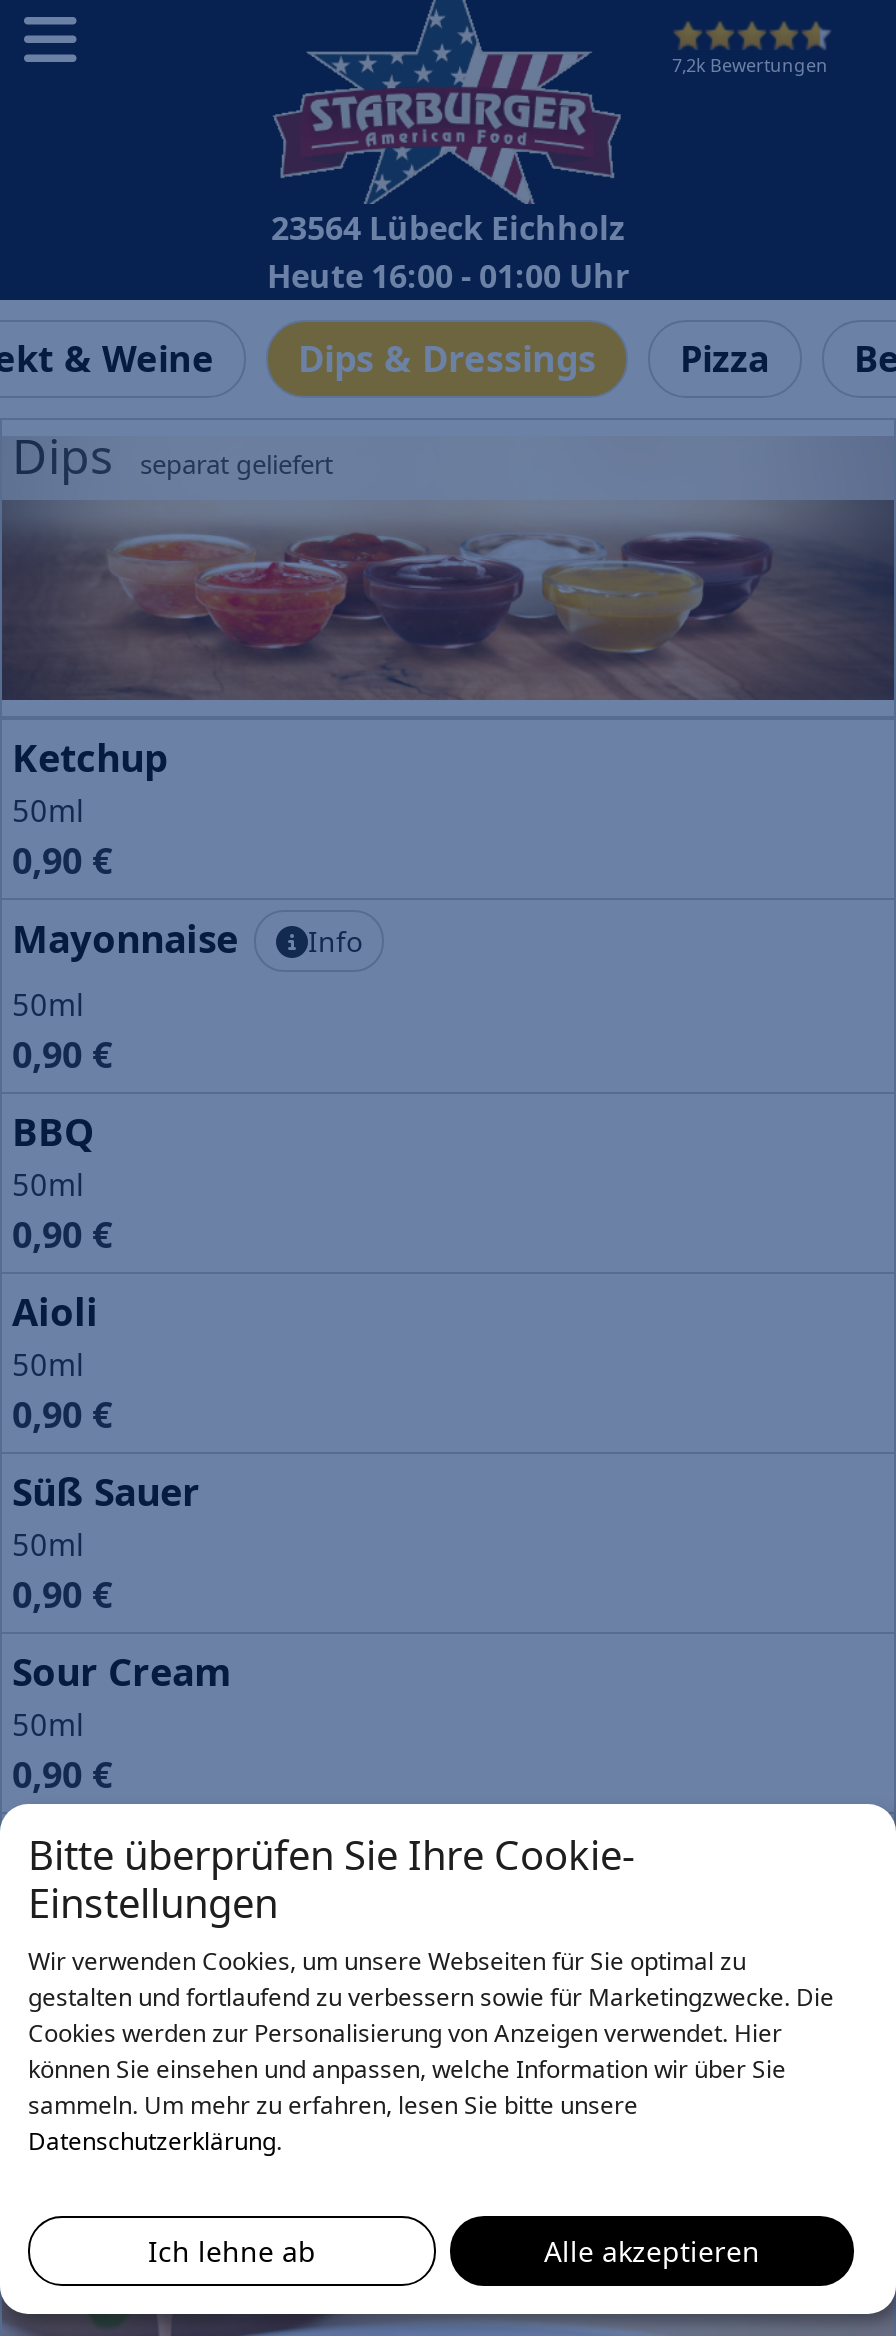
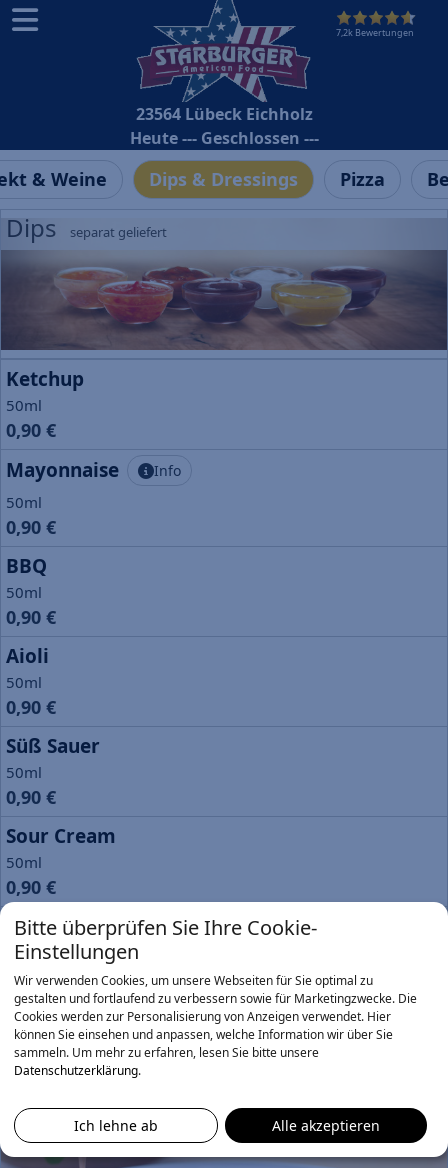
[267,254,629,298] Heute 16:00 - 01:00 Uhr -> [129,127,318,149] Heute --- Geschlossen ---

